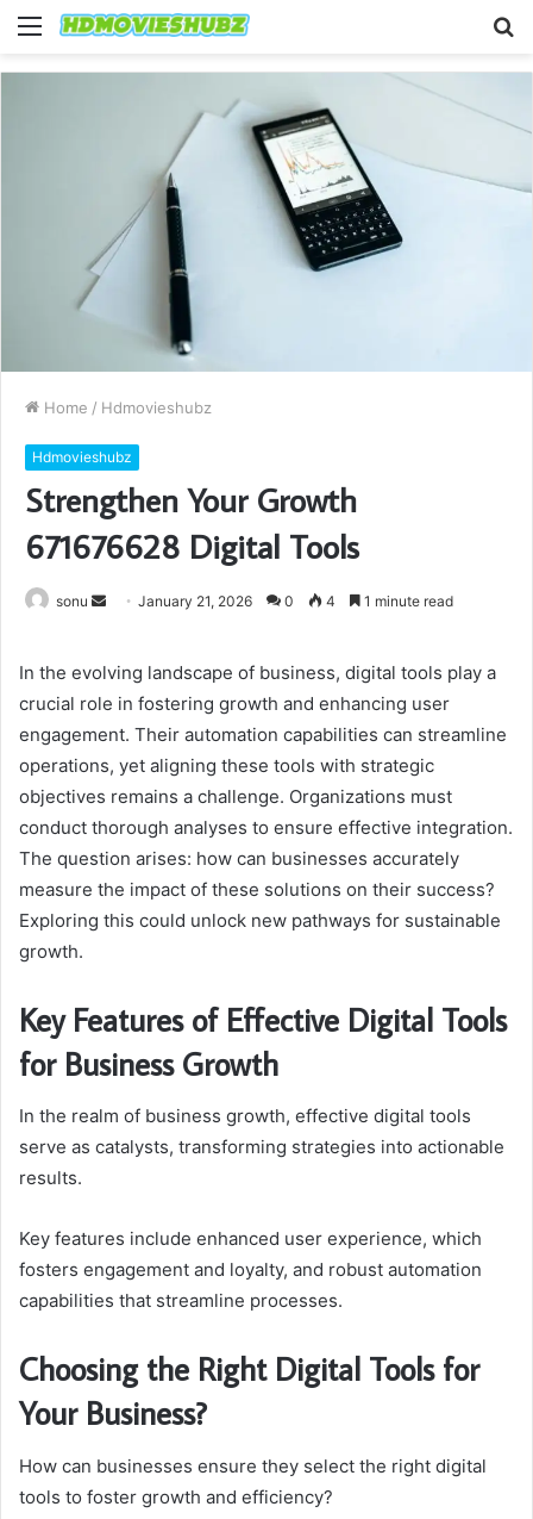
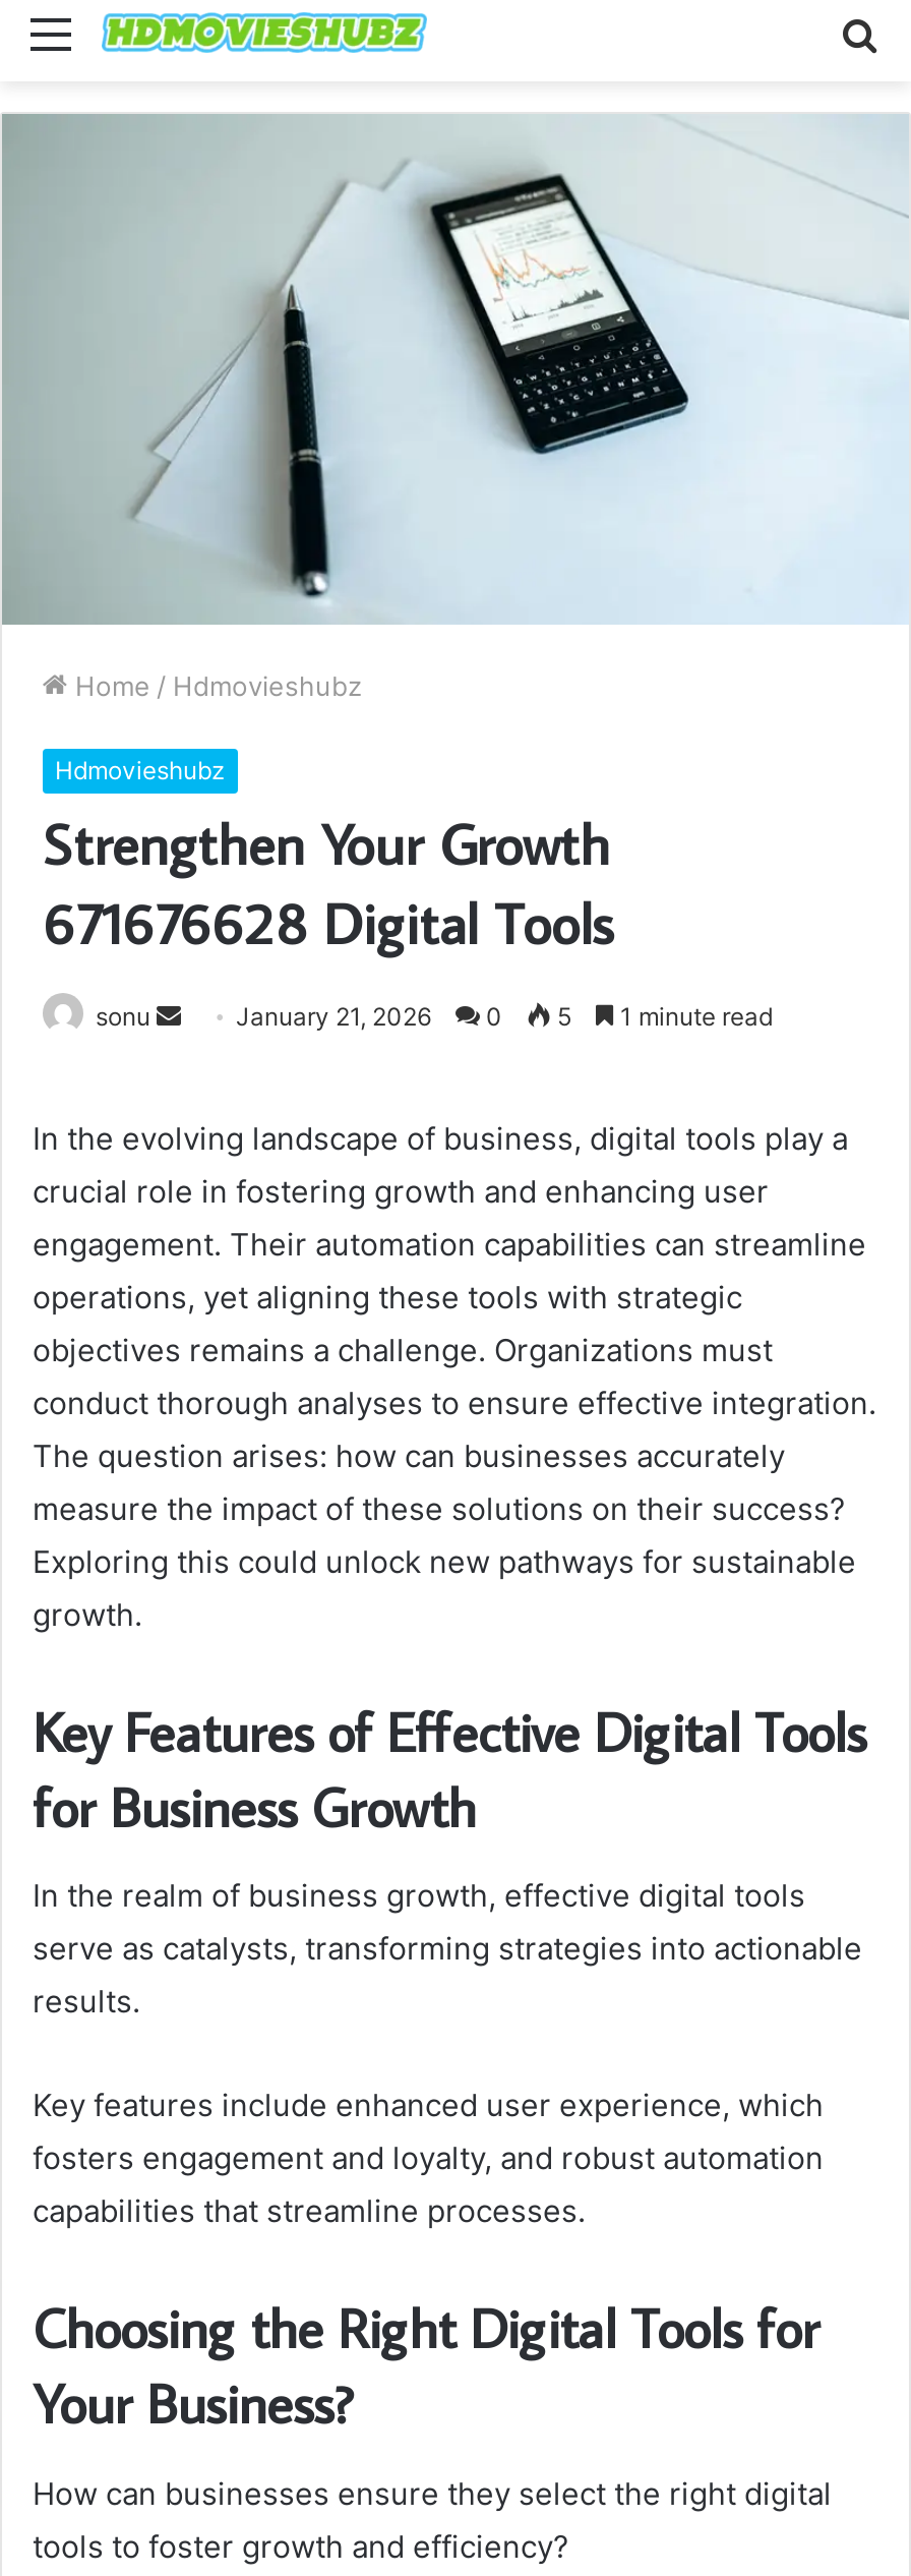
[322,592,336,610] 4 -> [551,1000,571,1031] 5

